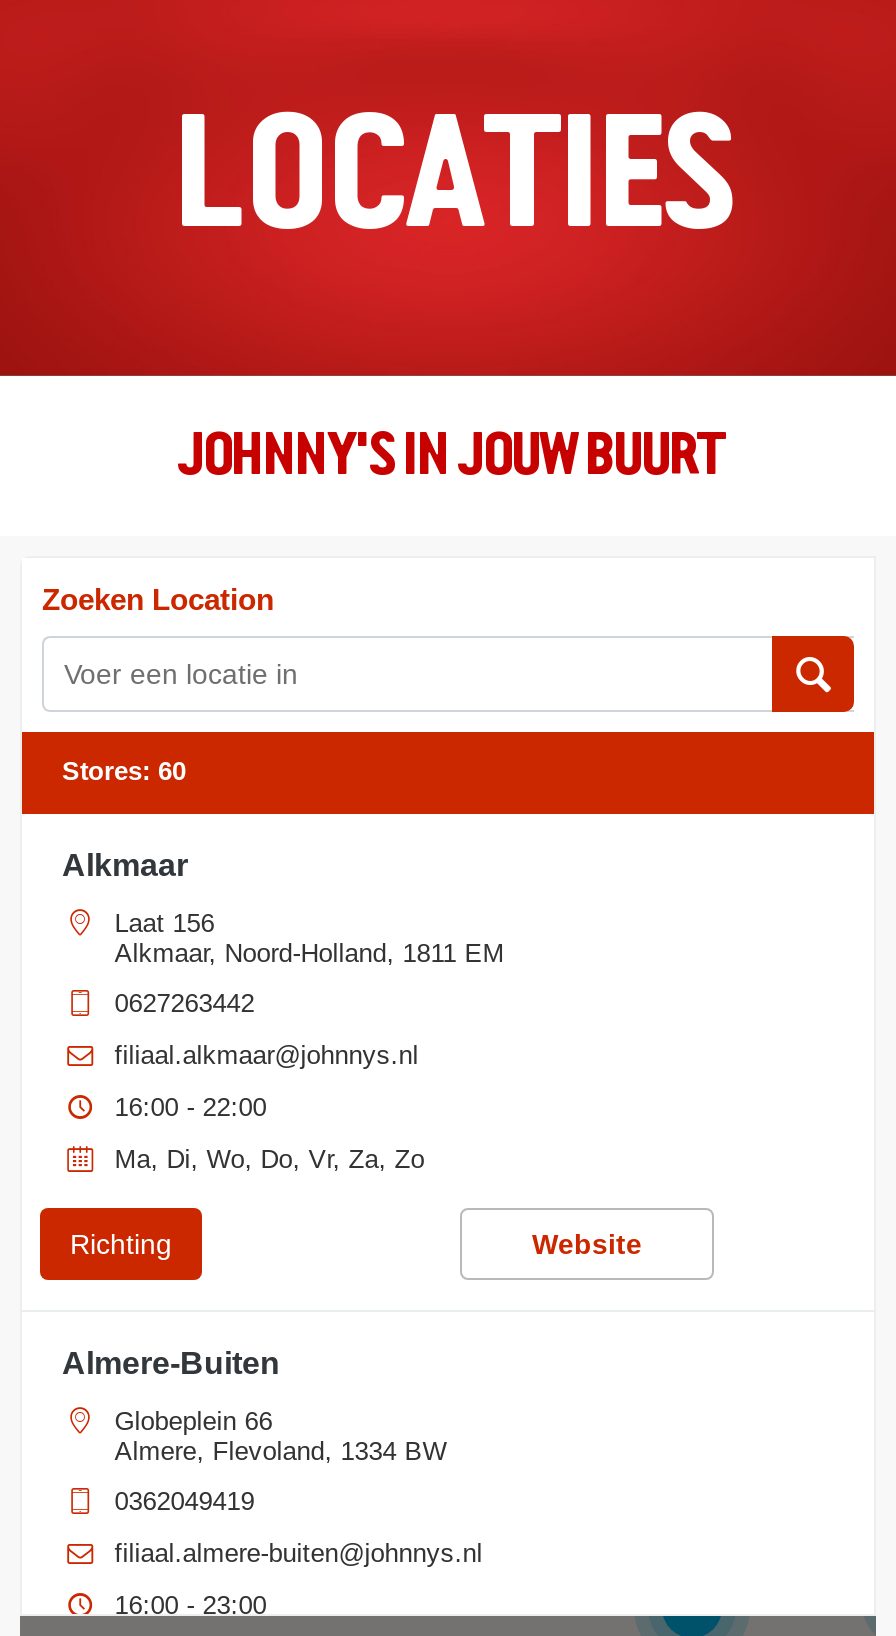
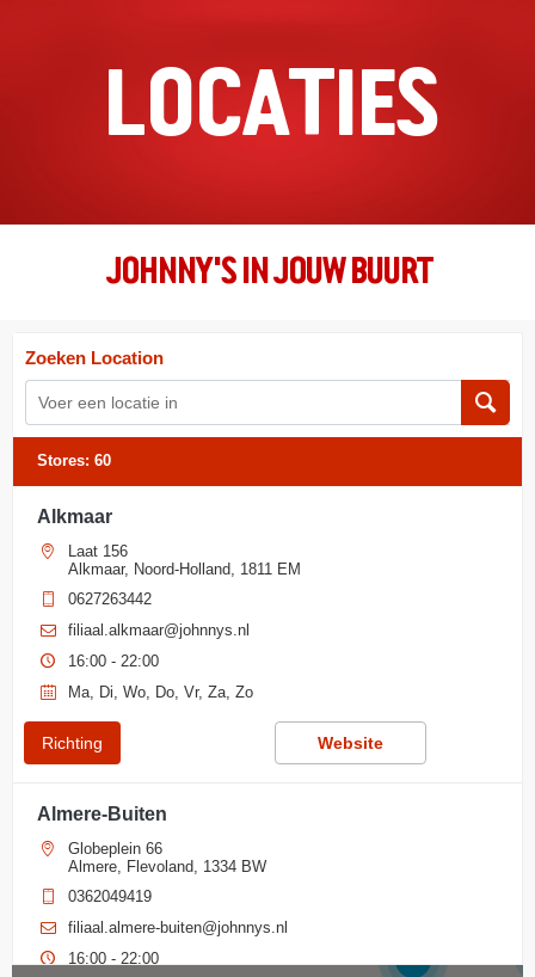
[114,1589,266,1619] 16:00 - 23:00 -> [68,949,159,967] 16:00 - 22:00

